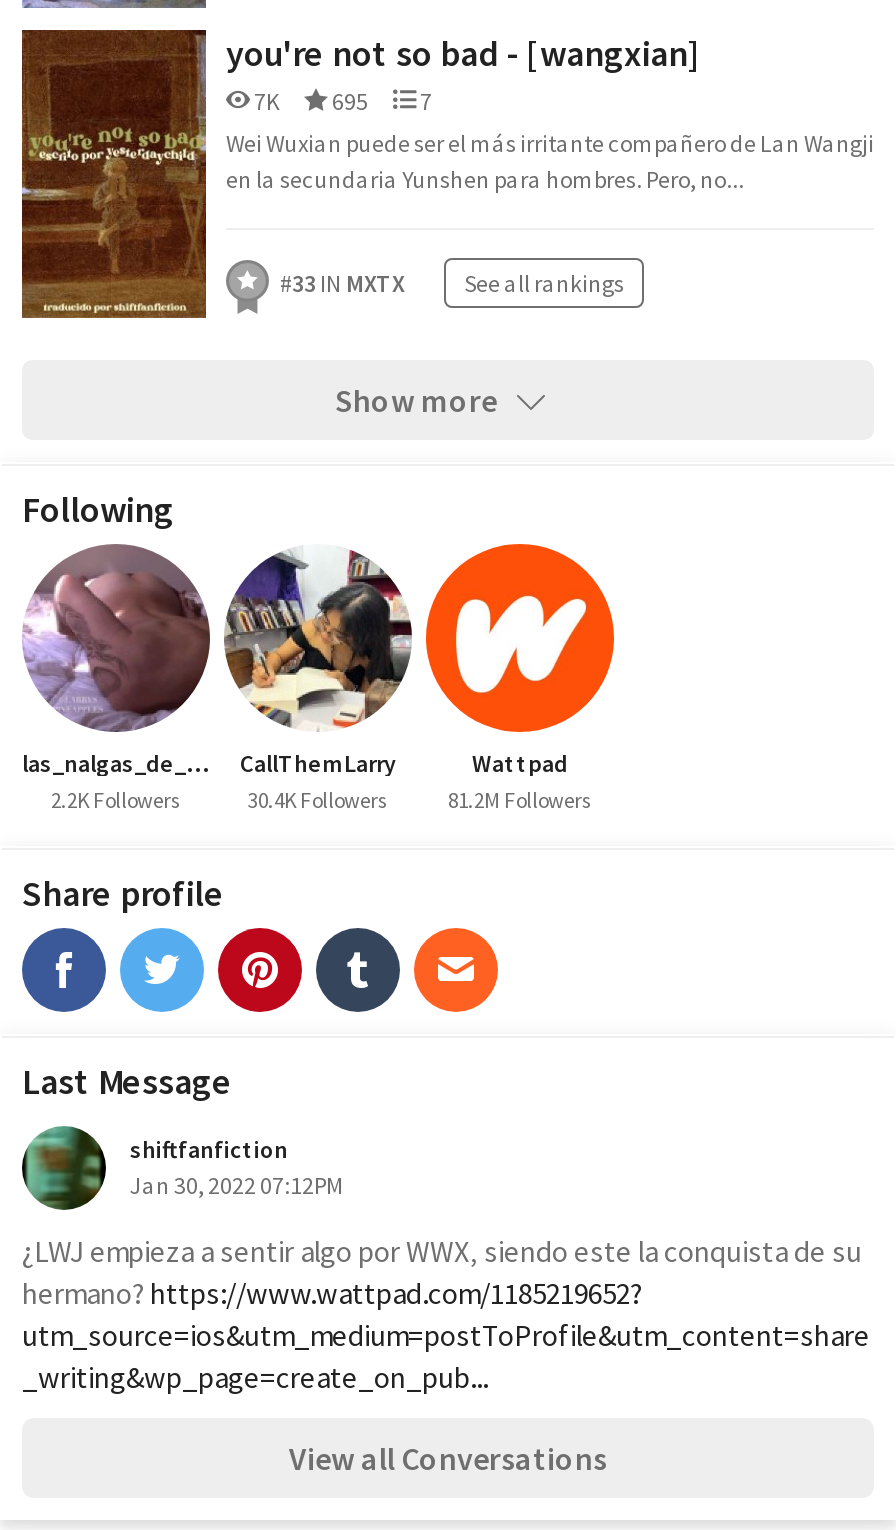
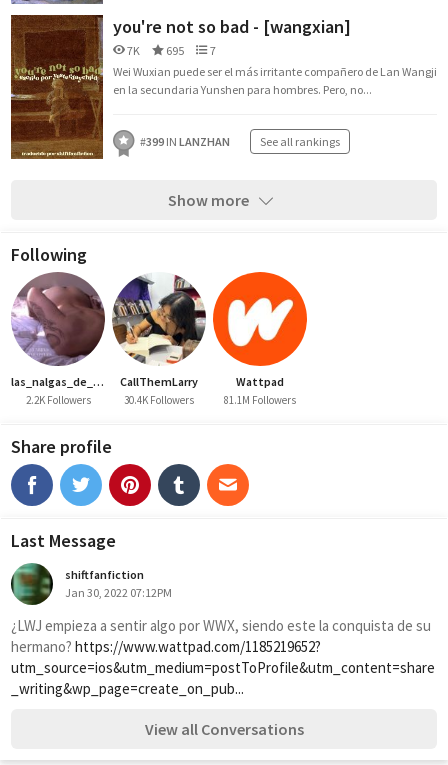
[280,268,624,298] #33 IN MXTX See all rankings -> [140,134,340,149] #399 IN LANZHAN See all rankings
[448,786,592,814] 81.2M Followers -> [224,393,296,407] 81.1M Followers

